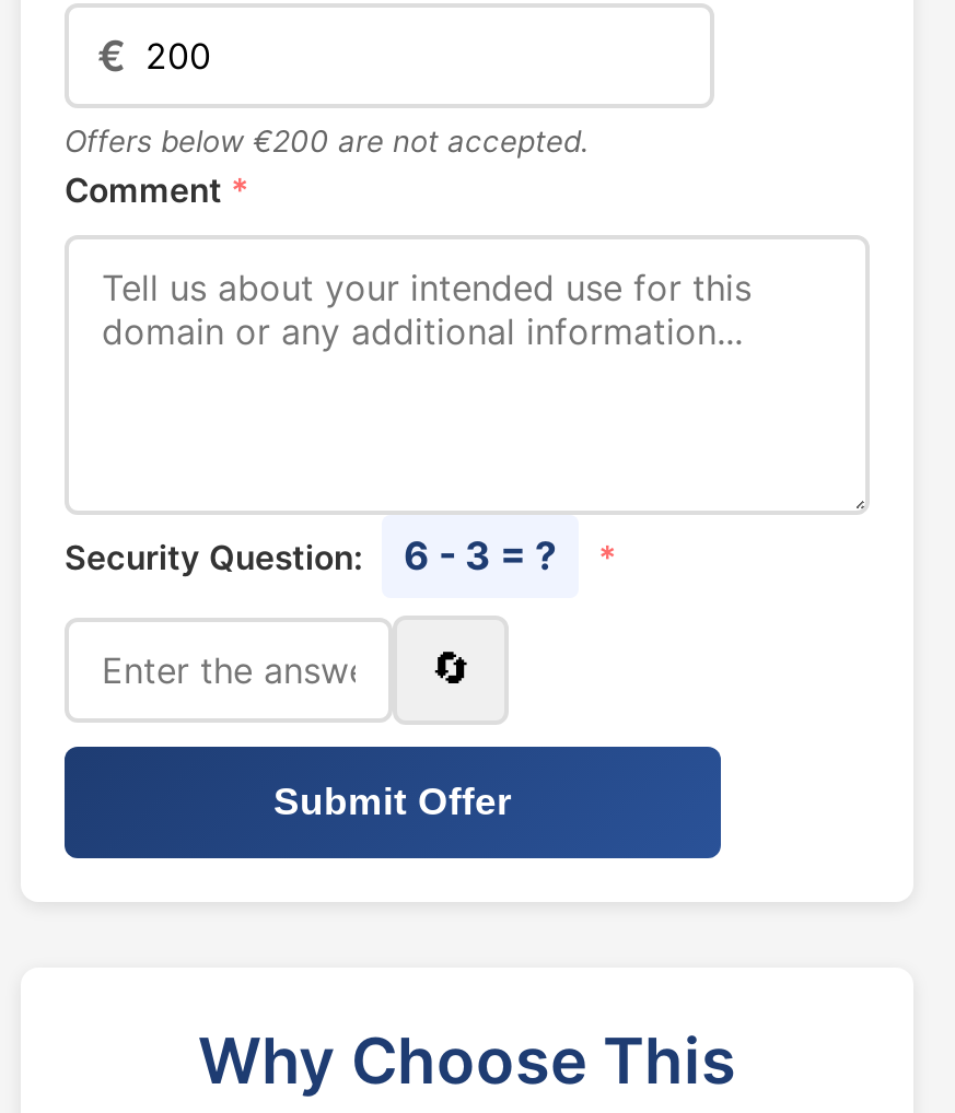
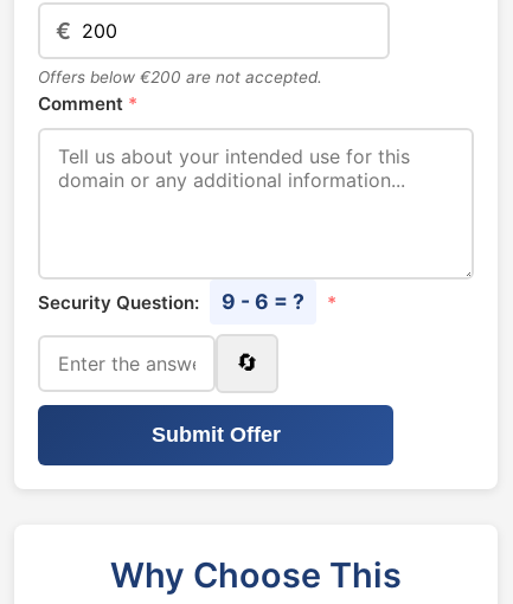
[404,532,557,578] 6 - 3 = ? -> [222,289,304,314] 9 - 6 = ?

